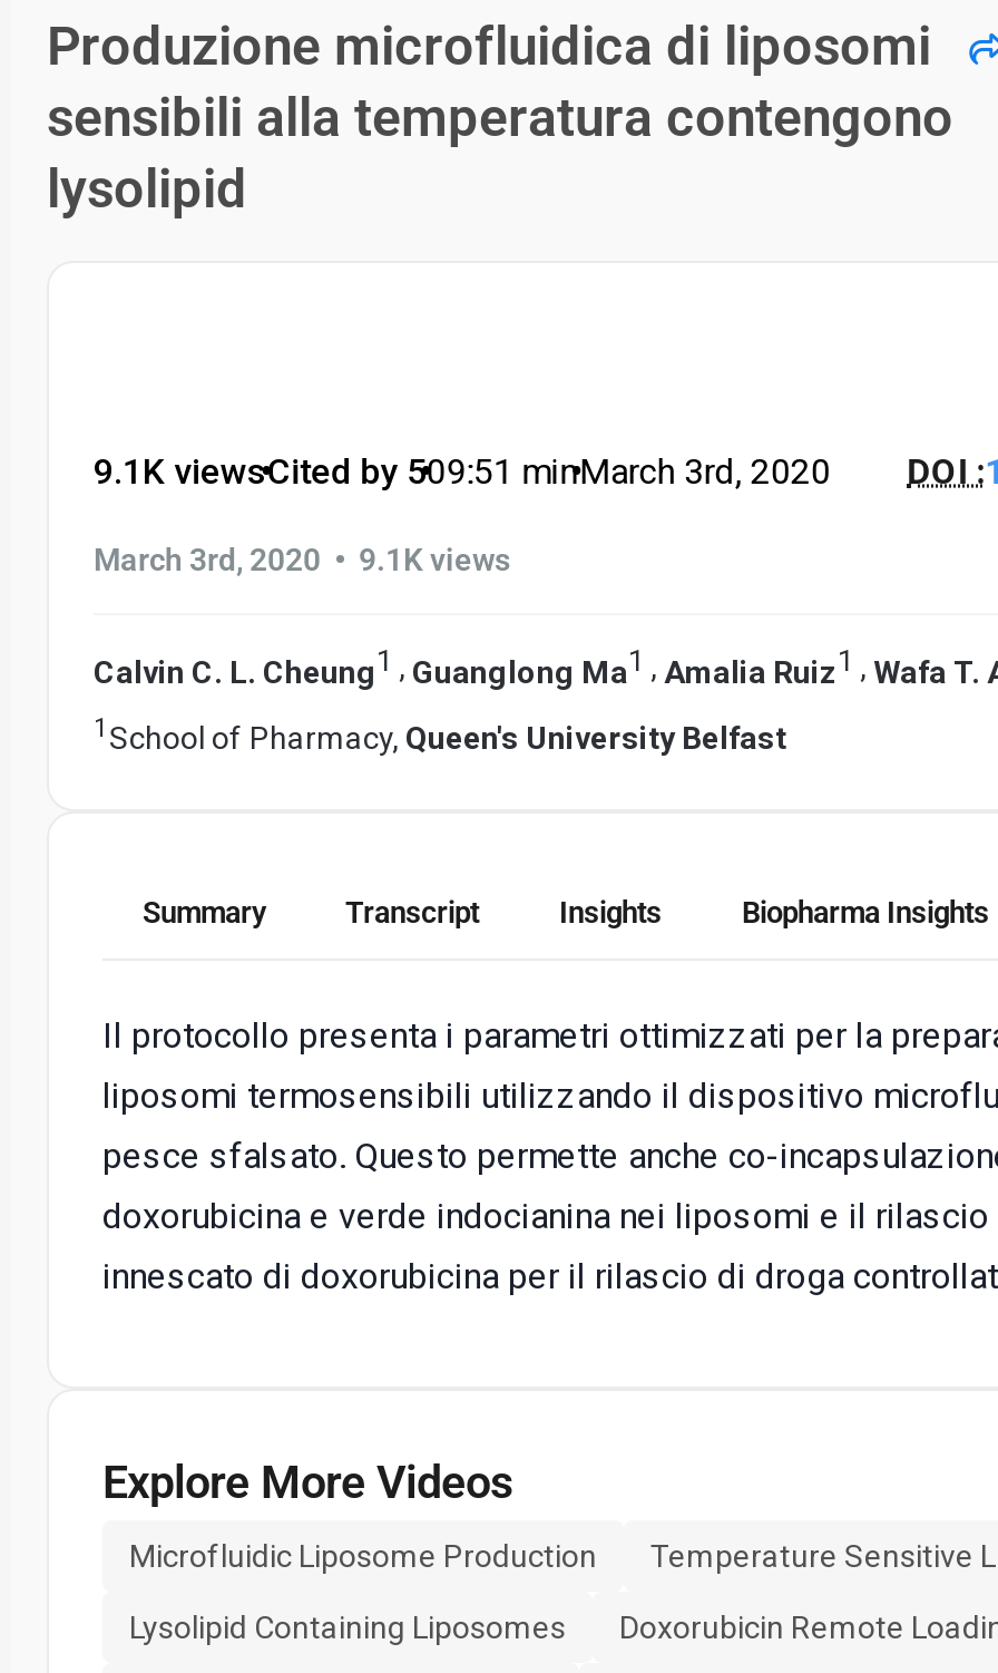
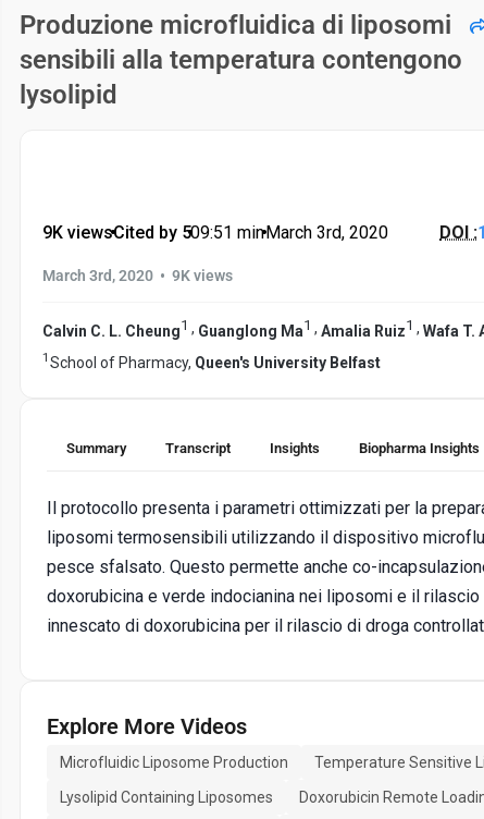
[94,450,267,493] 9.1K views -> [42,222,113,243] 9K views
[94,537,510,582] March 3rd, 2020 • 9.1K views -> [42,265,233,286] March 3rd, 2020 • 9K views

